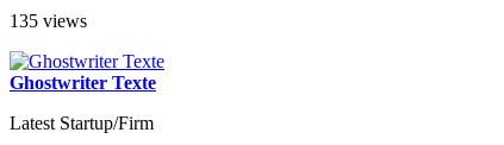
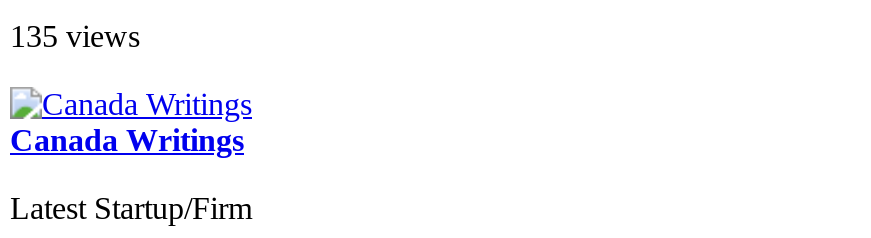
[10,72,156,92] Ghostwriter Texte -> [10,122,244,156] Canada Writings

